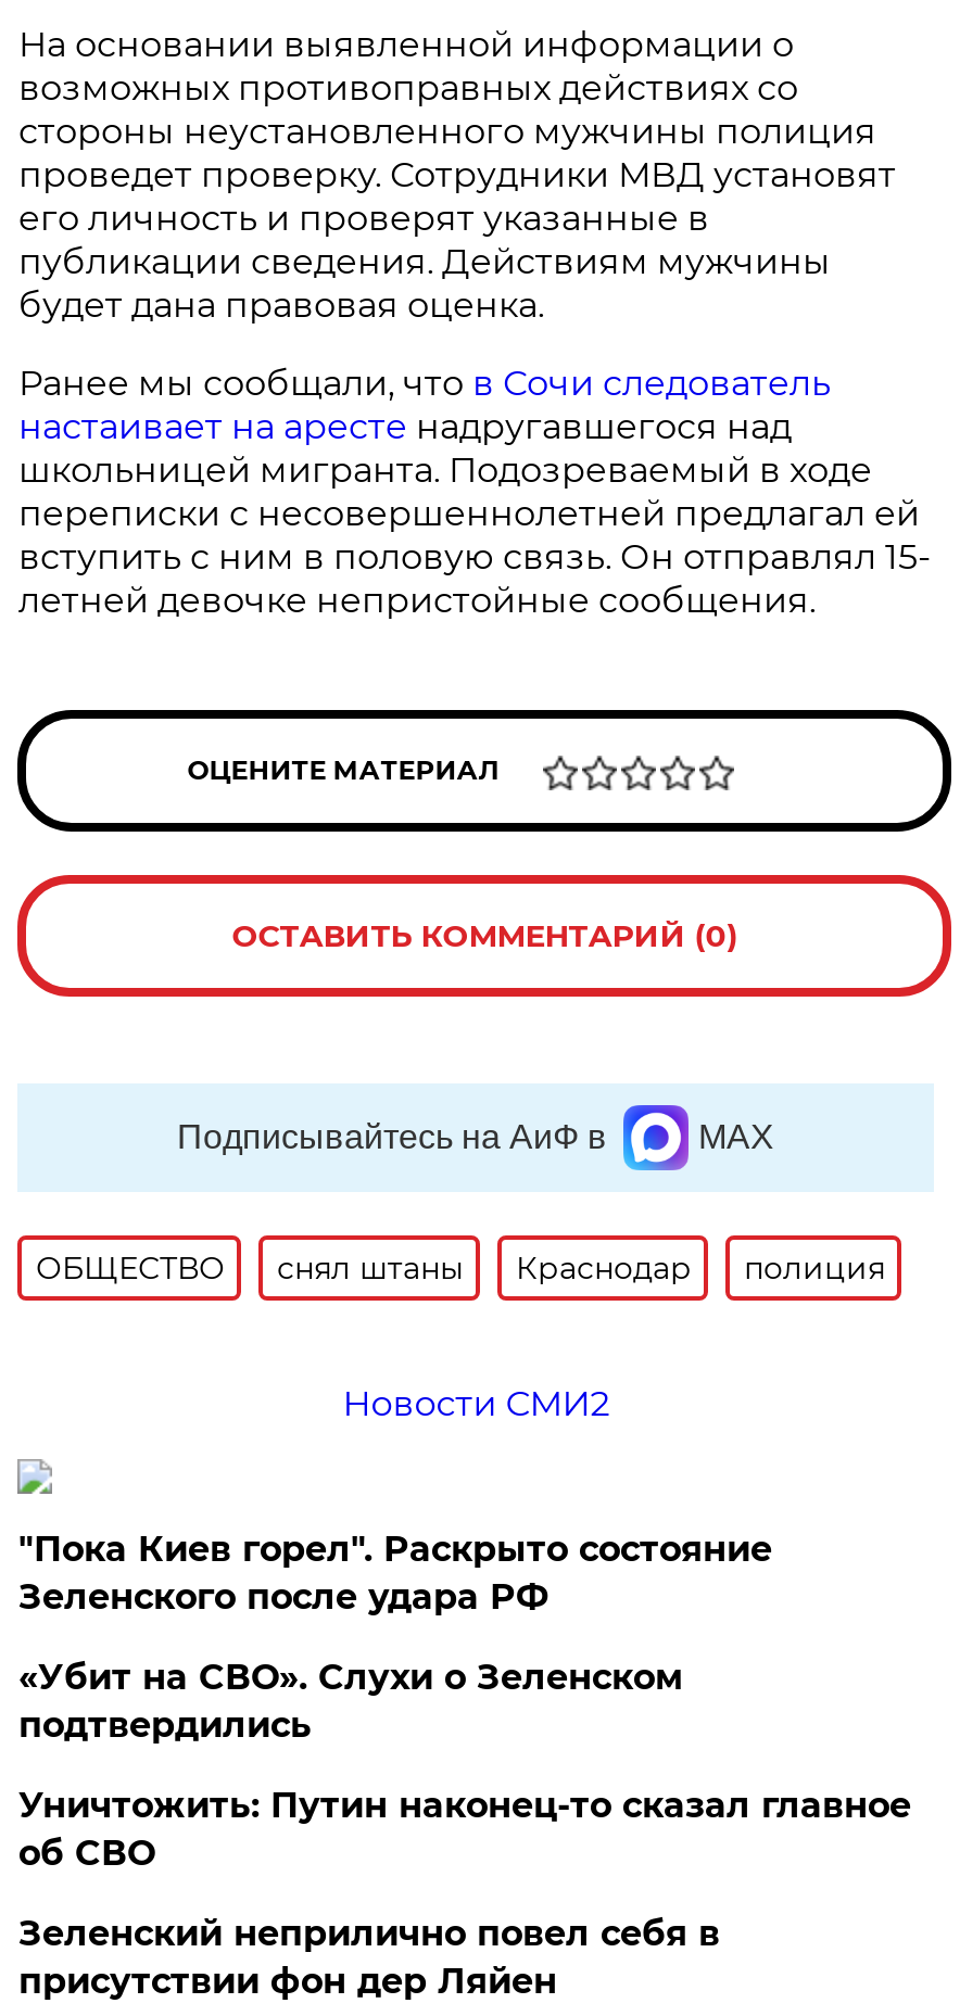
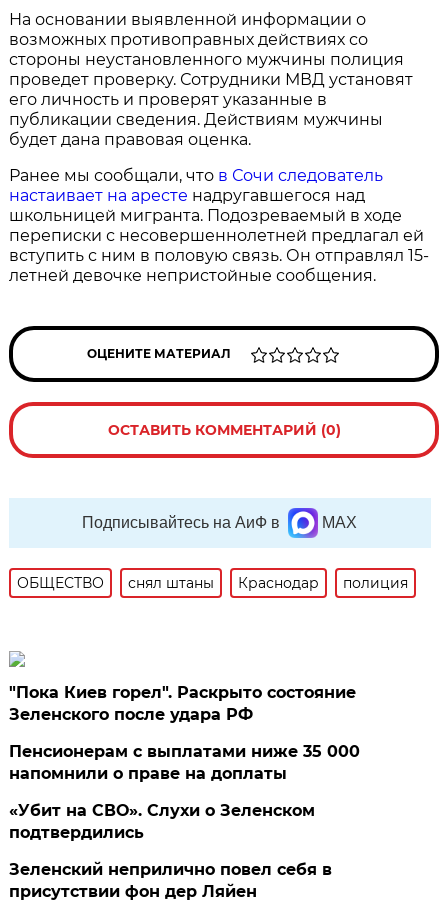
[343,1383,610,1424] Новости СМИ2 -> none
none -> [9,742,360,783] Пенсионерам с выплатами ниже 35 000 | напомнили о праве на доплаты
moved [18,1657,683,1746] -> [9,801,315,842]: «Убит на СВО». Слухи о Зеленском | подтвердились
[18,1785,911,1874] Уничтожить: Путин наконец-то сказал главное | об СВО -> none

